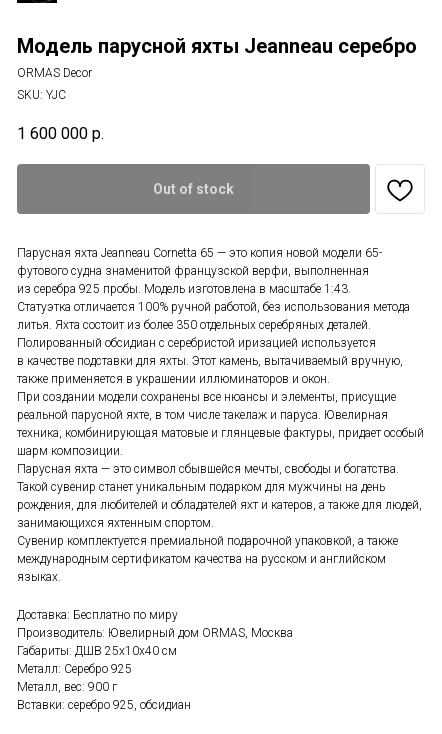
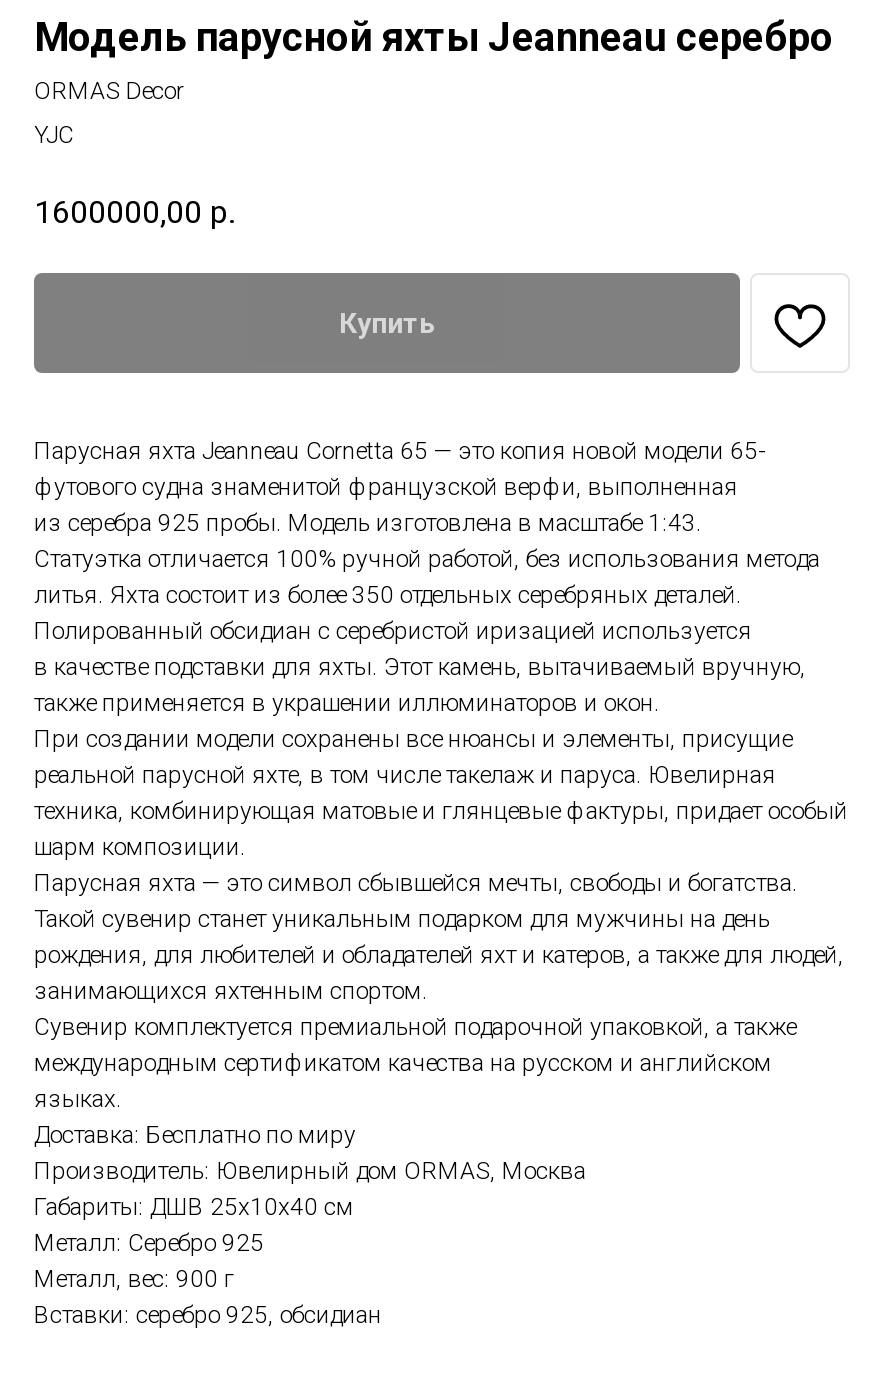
[17,88,66,102] SKU: YJC -> [34,121,74,149] YJC
[17,124,104,143] 1 600 000 р. -> [34,194,234,232] 1600000,00 р.
[153,181,234,197] Out of stock -> [339,308,435,340] Купить

